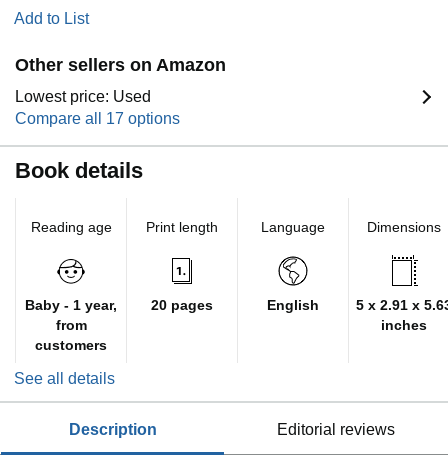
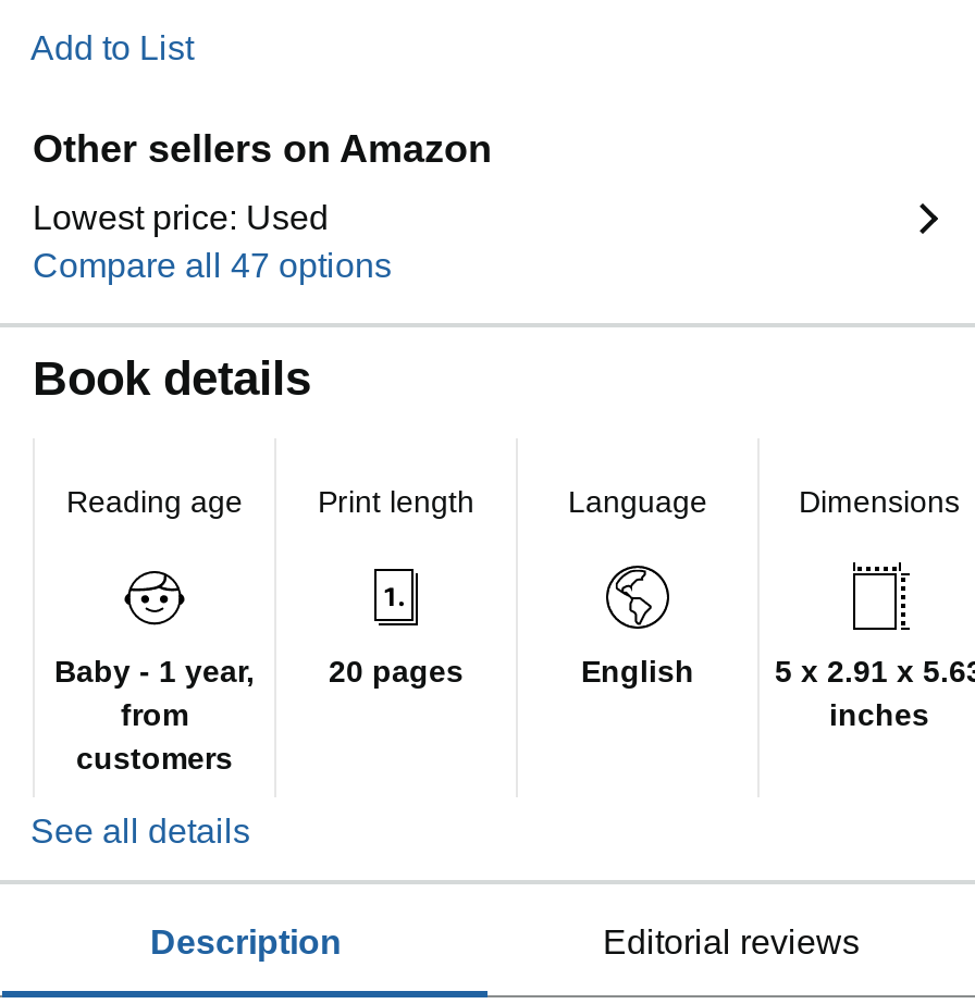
[15,110,180,127] Compare all 17 options -> [33,247,392,284] Compare all 47 options

